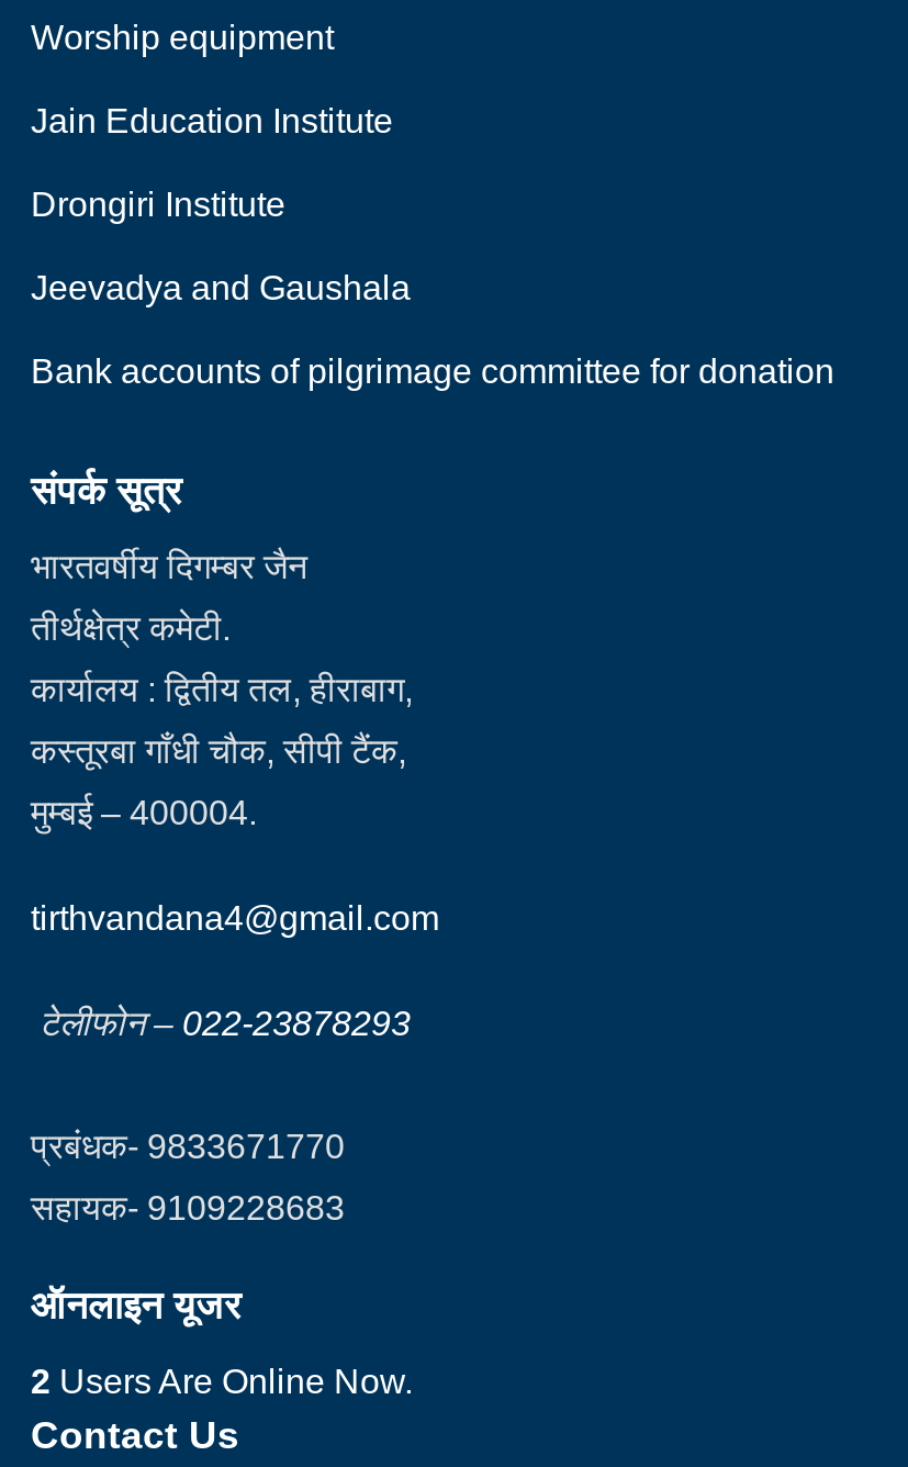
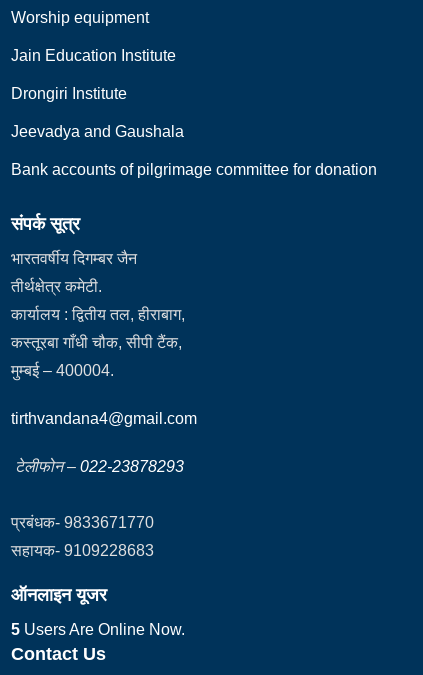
[31,1363,413,1400] 2 Users Are Online Now. -> [11,621,185,638] 5 Users Are Online Now.

